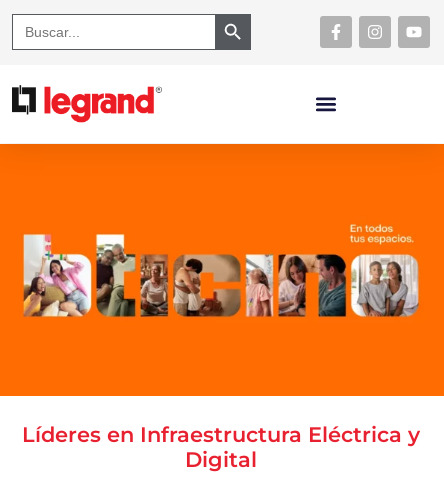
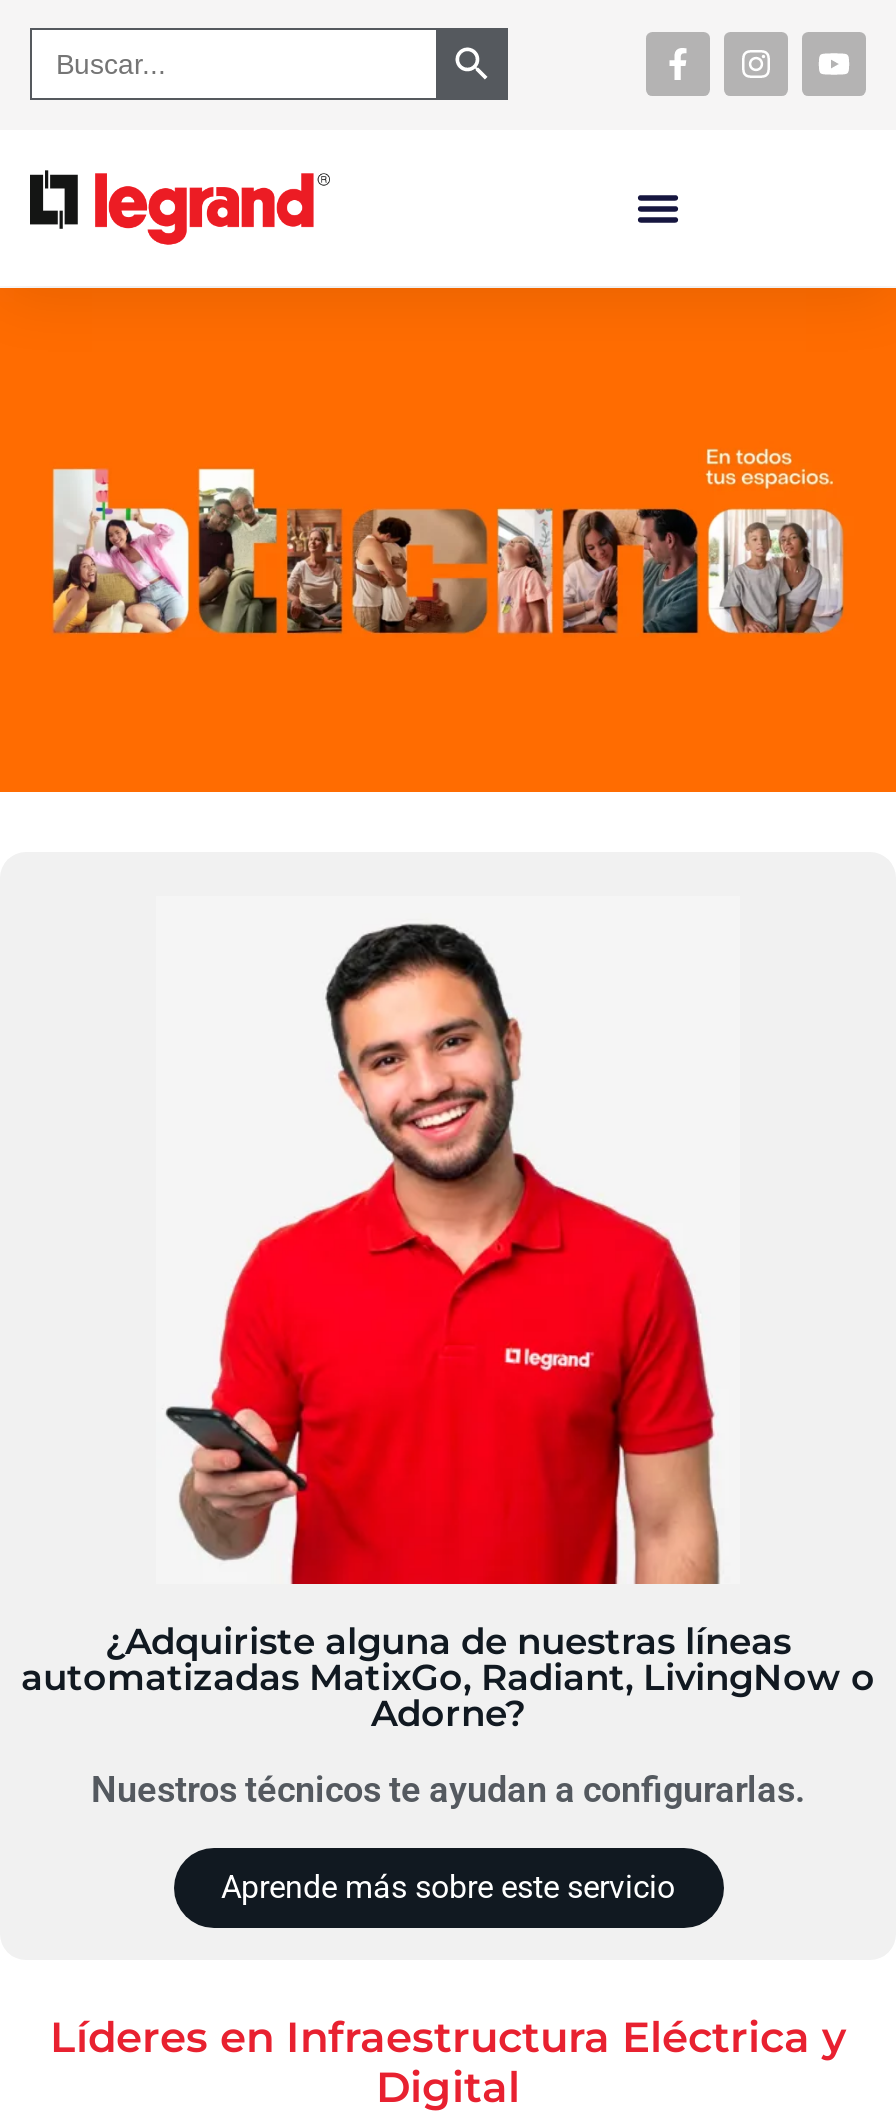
none -> [21,922,875,1906] [image] | ¿Adquiriste alguna de nuestras líneas | automatizadas MatixGo, Radiant, LivingNow o | Adorne? | Nuestros técnicos te ayudan a configurarlas. | Aprende más sobre este servicio

